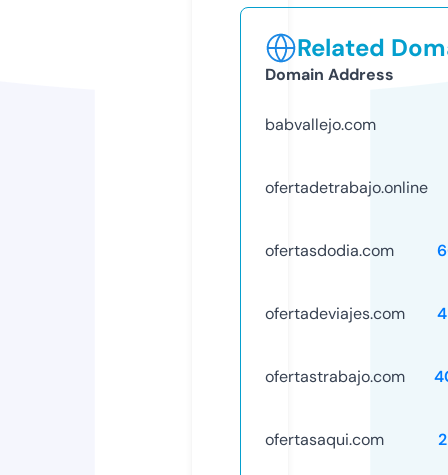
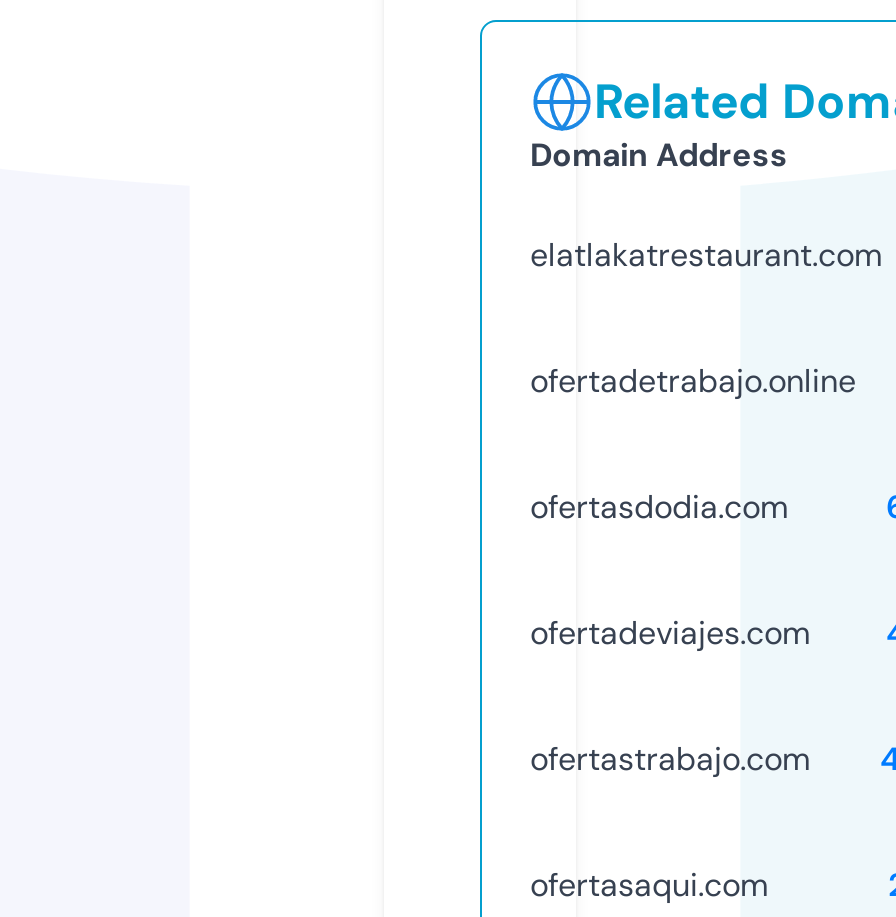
[265,114,376,135] babvallejo.com -> [530,234,882,276] elatlakatrestaurant.com

